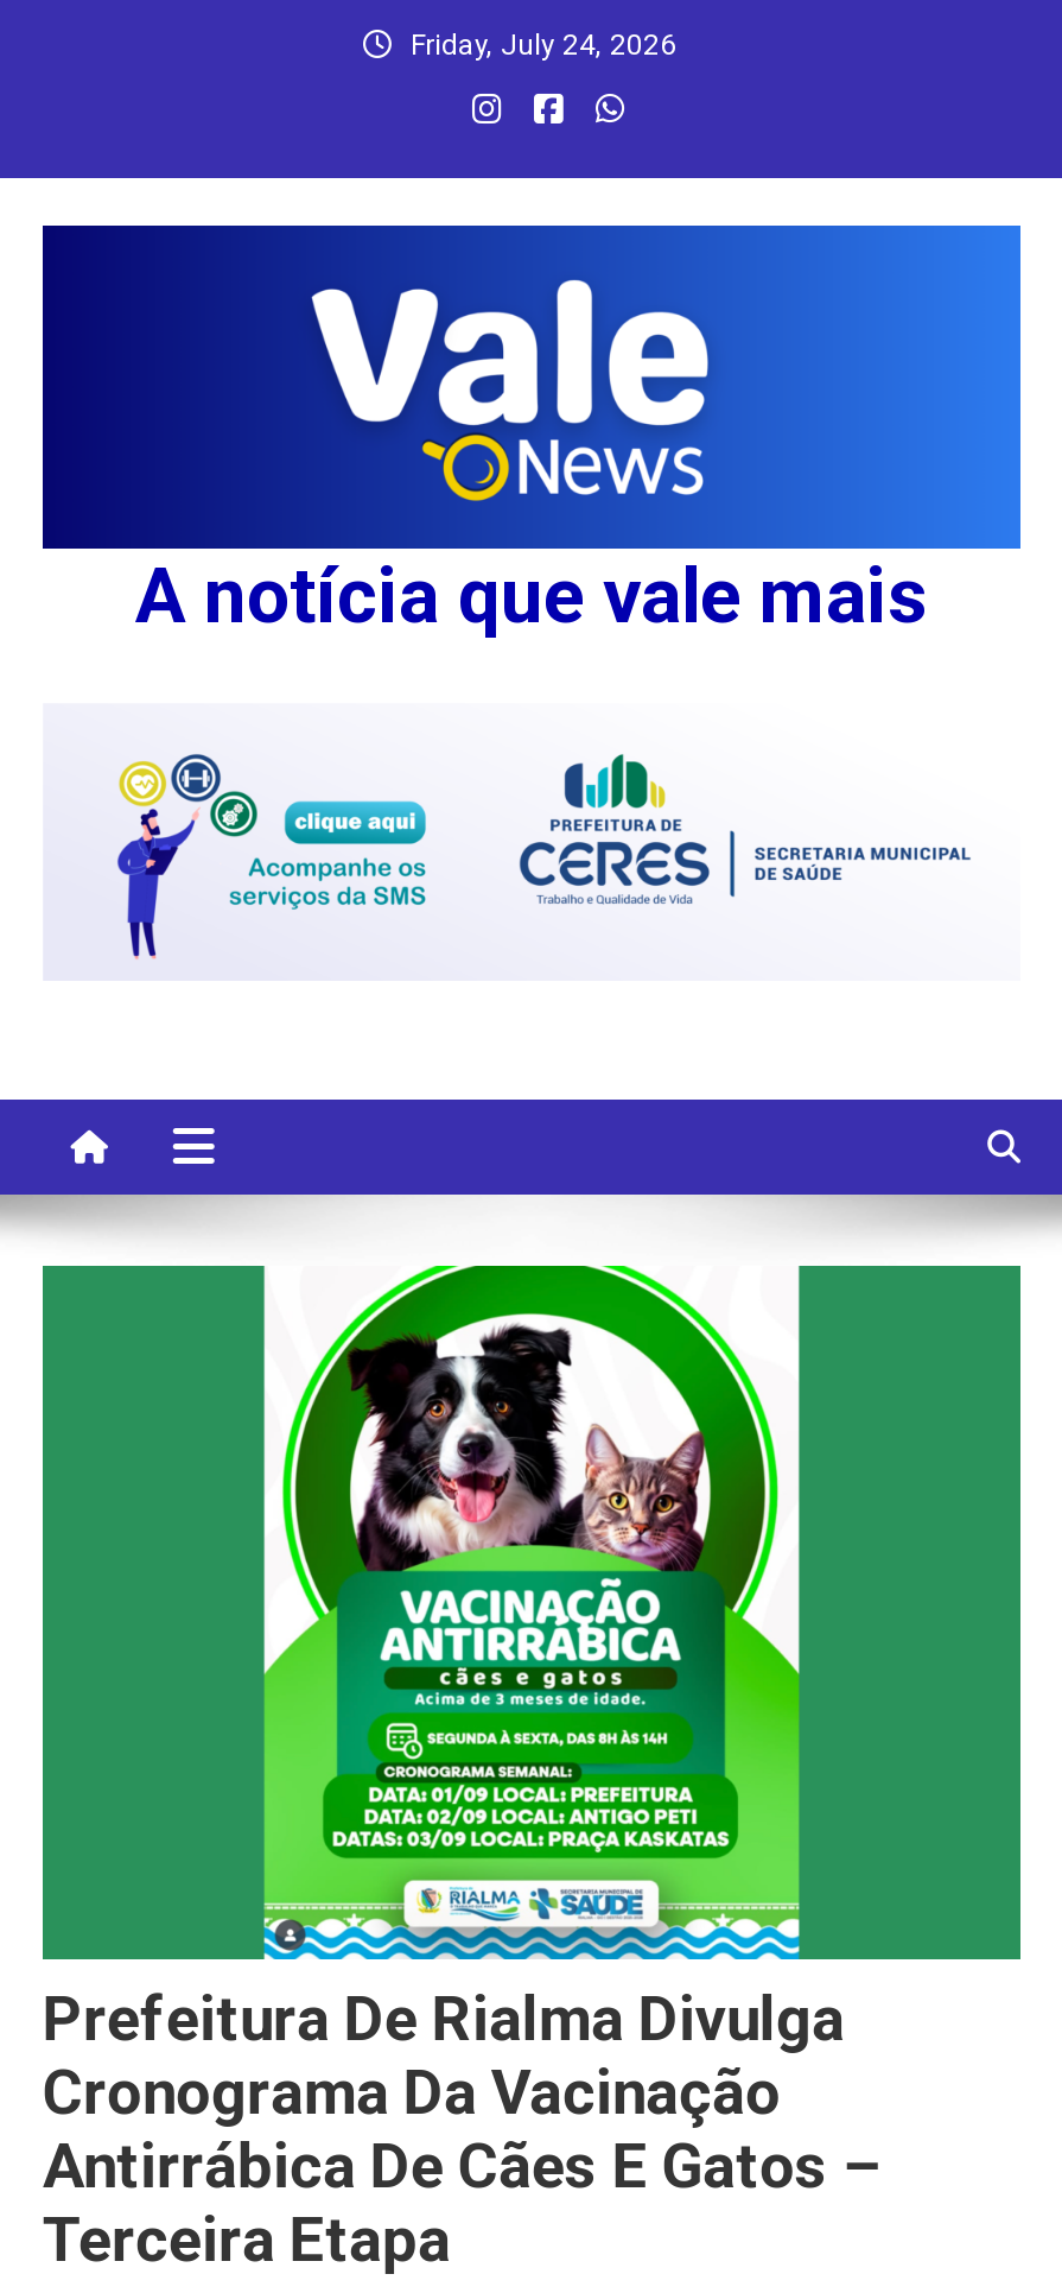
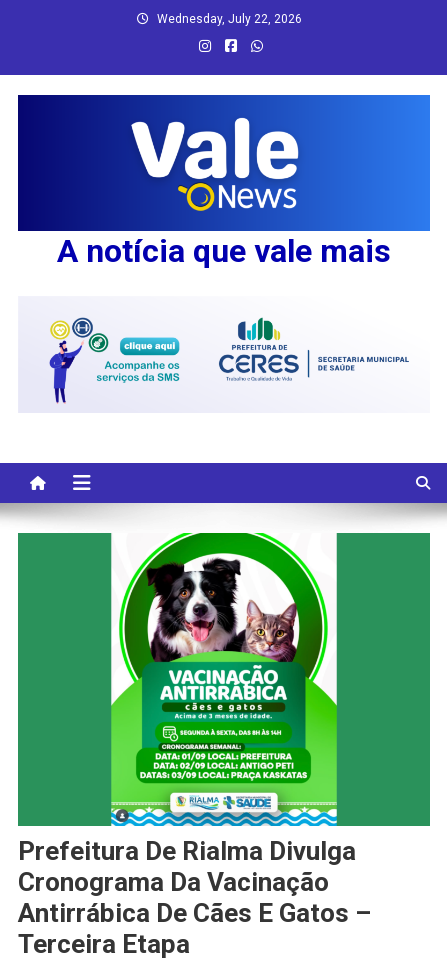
[411,28,676,62] Friday, July 24, 2026 -> [156,12,301,26] Wednesday, July 22, 2026

